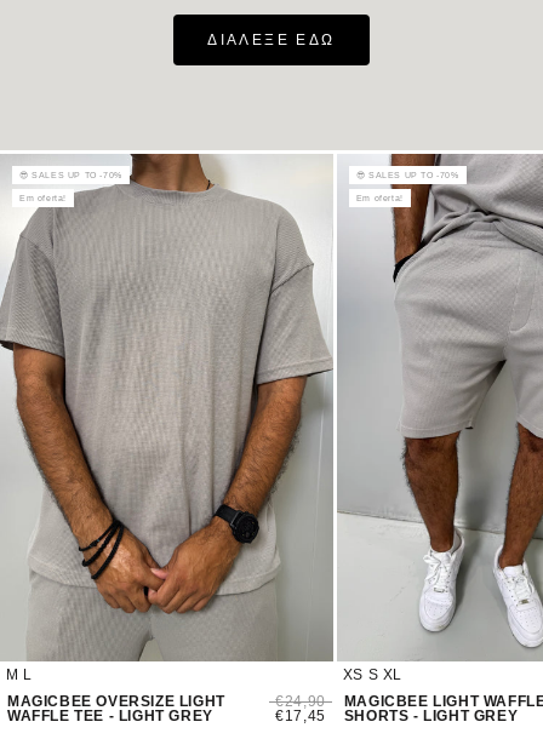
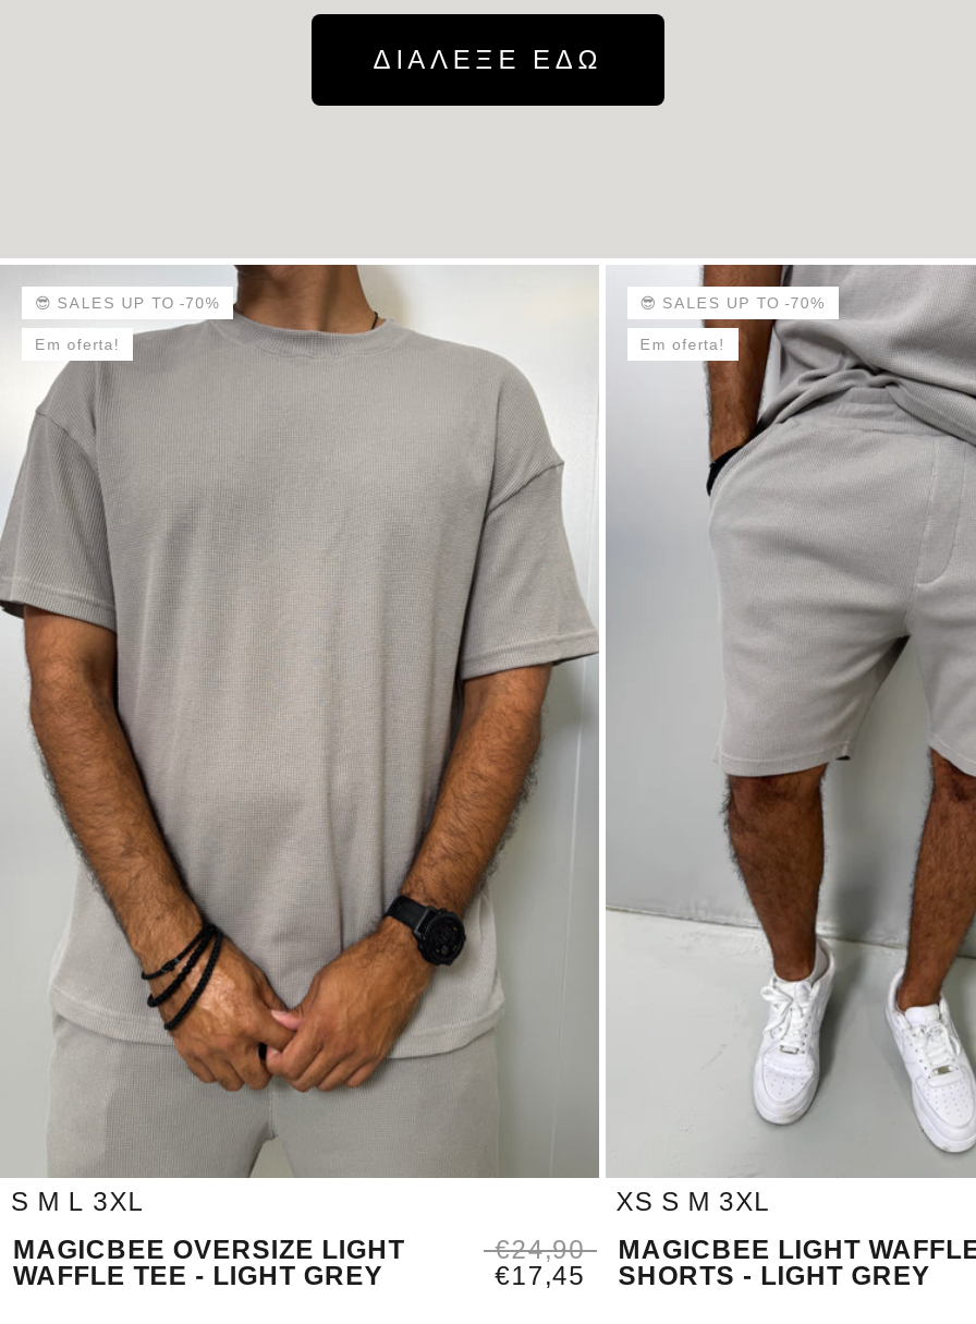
[6,666,32,683] M L -> [11,1186,145,1216] S M L 3XL
[343,666,402,683] XS S XL -> [616,1186,771,1216] XS S M 3XL

